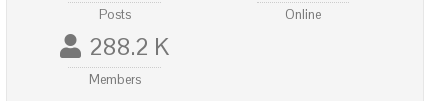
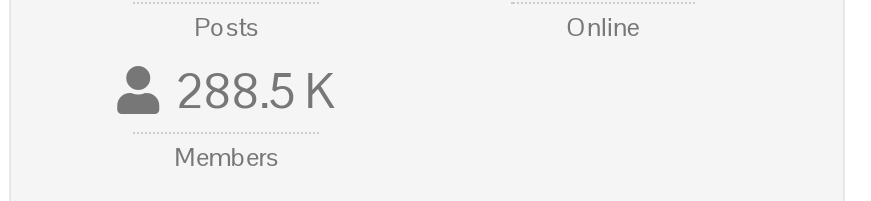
[89,31,169,62] 288.2 K -> [175,60,335,122] 288.5 K

